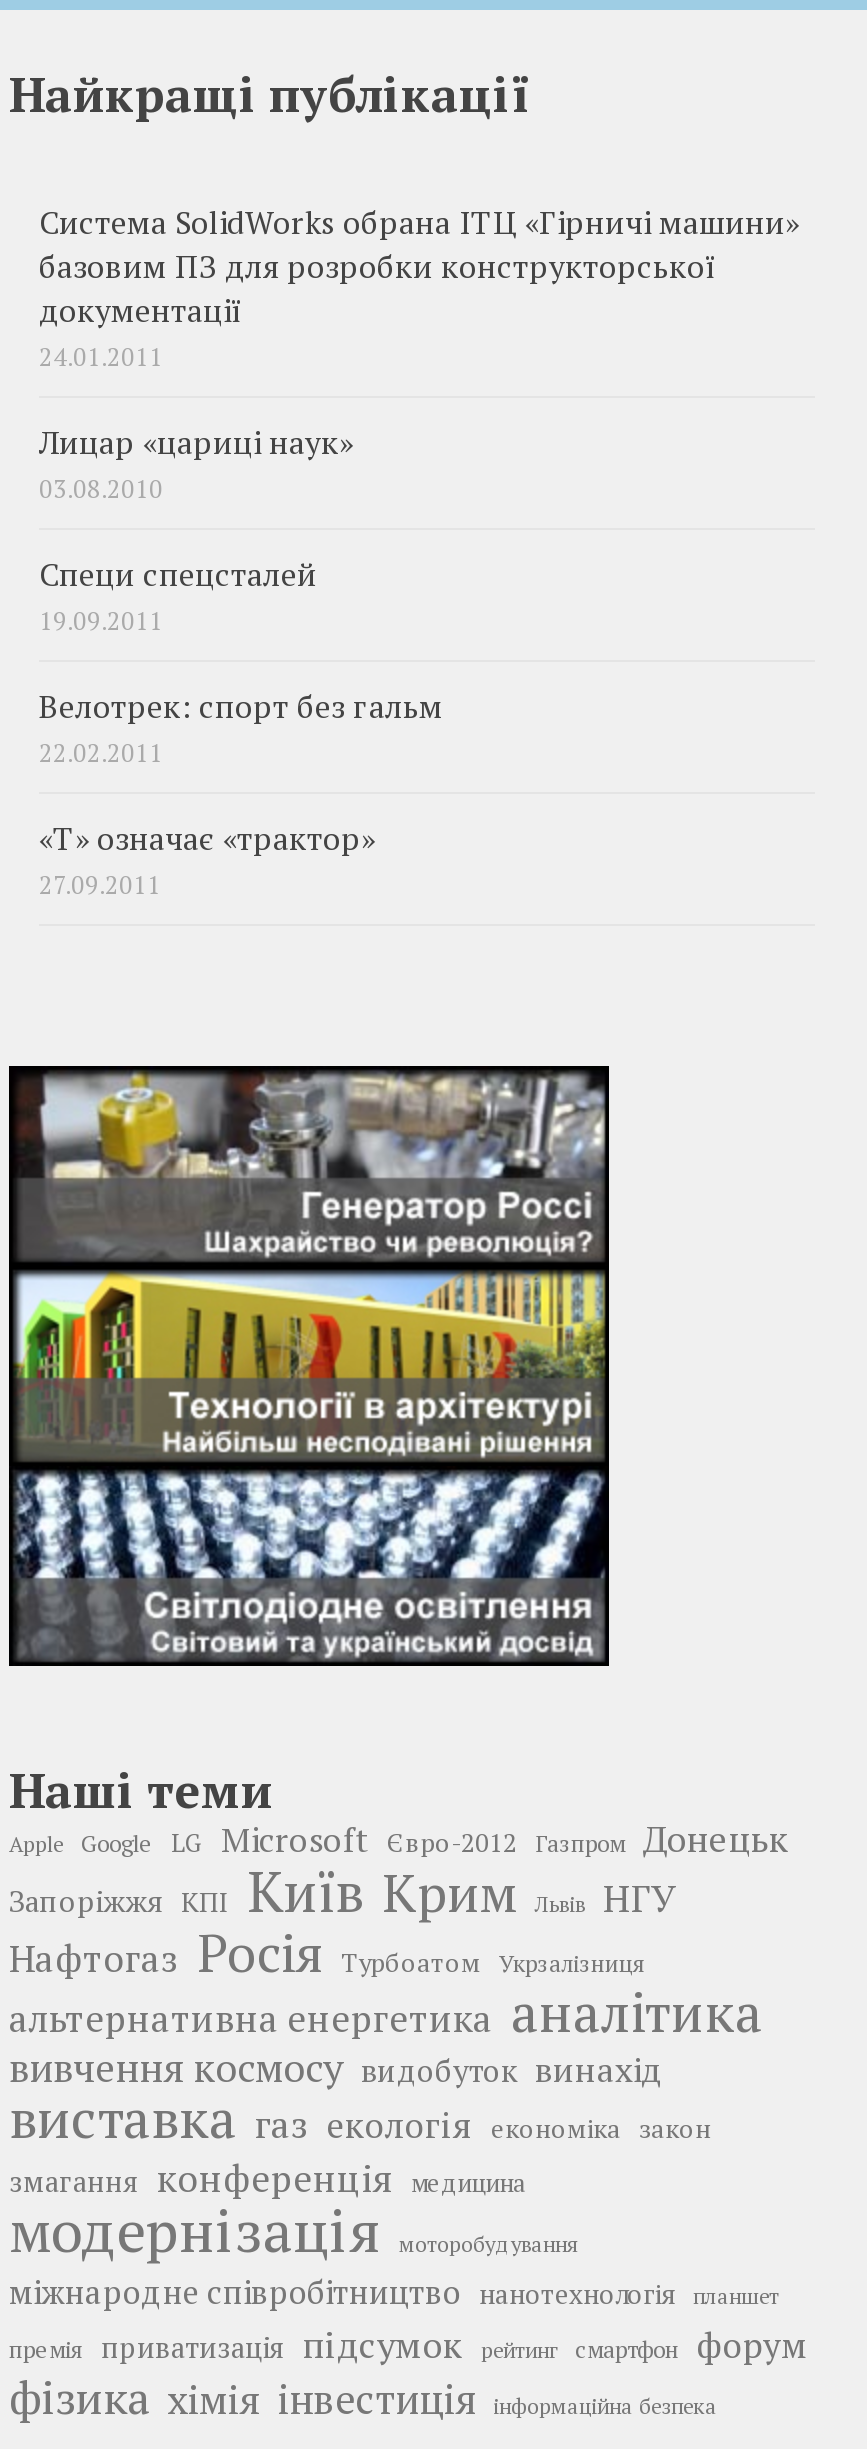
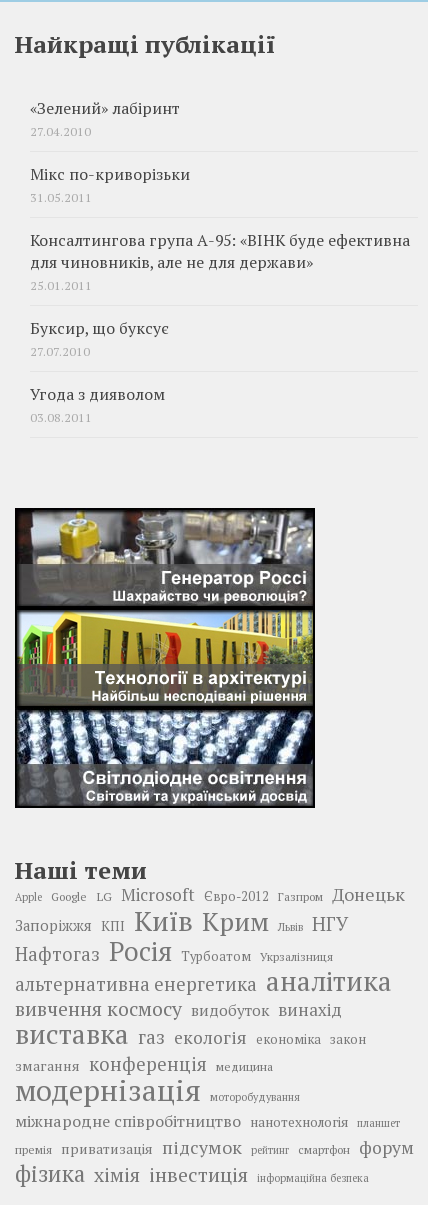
[39,202,799,374] Система SolidWorks обрана ІТЦ «Гірничі машини» | базовим ПЗ для розробки конструкторської | документації | 24.01.2011 -> [30,98,180,140] «Зелений» лабіринт | 27.04.2010
[39,422,353,506] Лицар «цариці наук» | 03.08.2010 -> [30,164,190,206] Мікс по-криворізьки | 31.05.2011
[39,554,317,638] Специ спецсталей | 19.09.2011 -> [30,230,410,294] Консалтингова група А-95: «ВІНК буде ефективна | для чиновників, але не для держави» | 25.01.2011
[39,686,443,770] Велотрек: спорт без гальм | 22.02.2011 -> [30,318,169,360] Буксир, що буксує | 27.07.2010
[39,818,375,902] «Т» означає «трактор» | 27.09.2011 -> [30,384,165,426] Угода з дияволом | 03.08.2011

